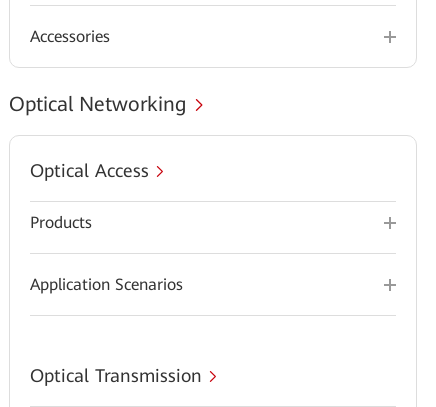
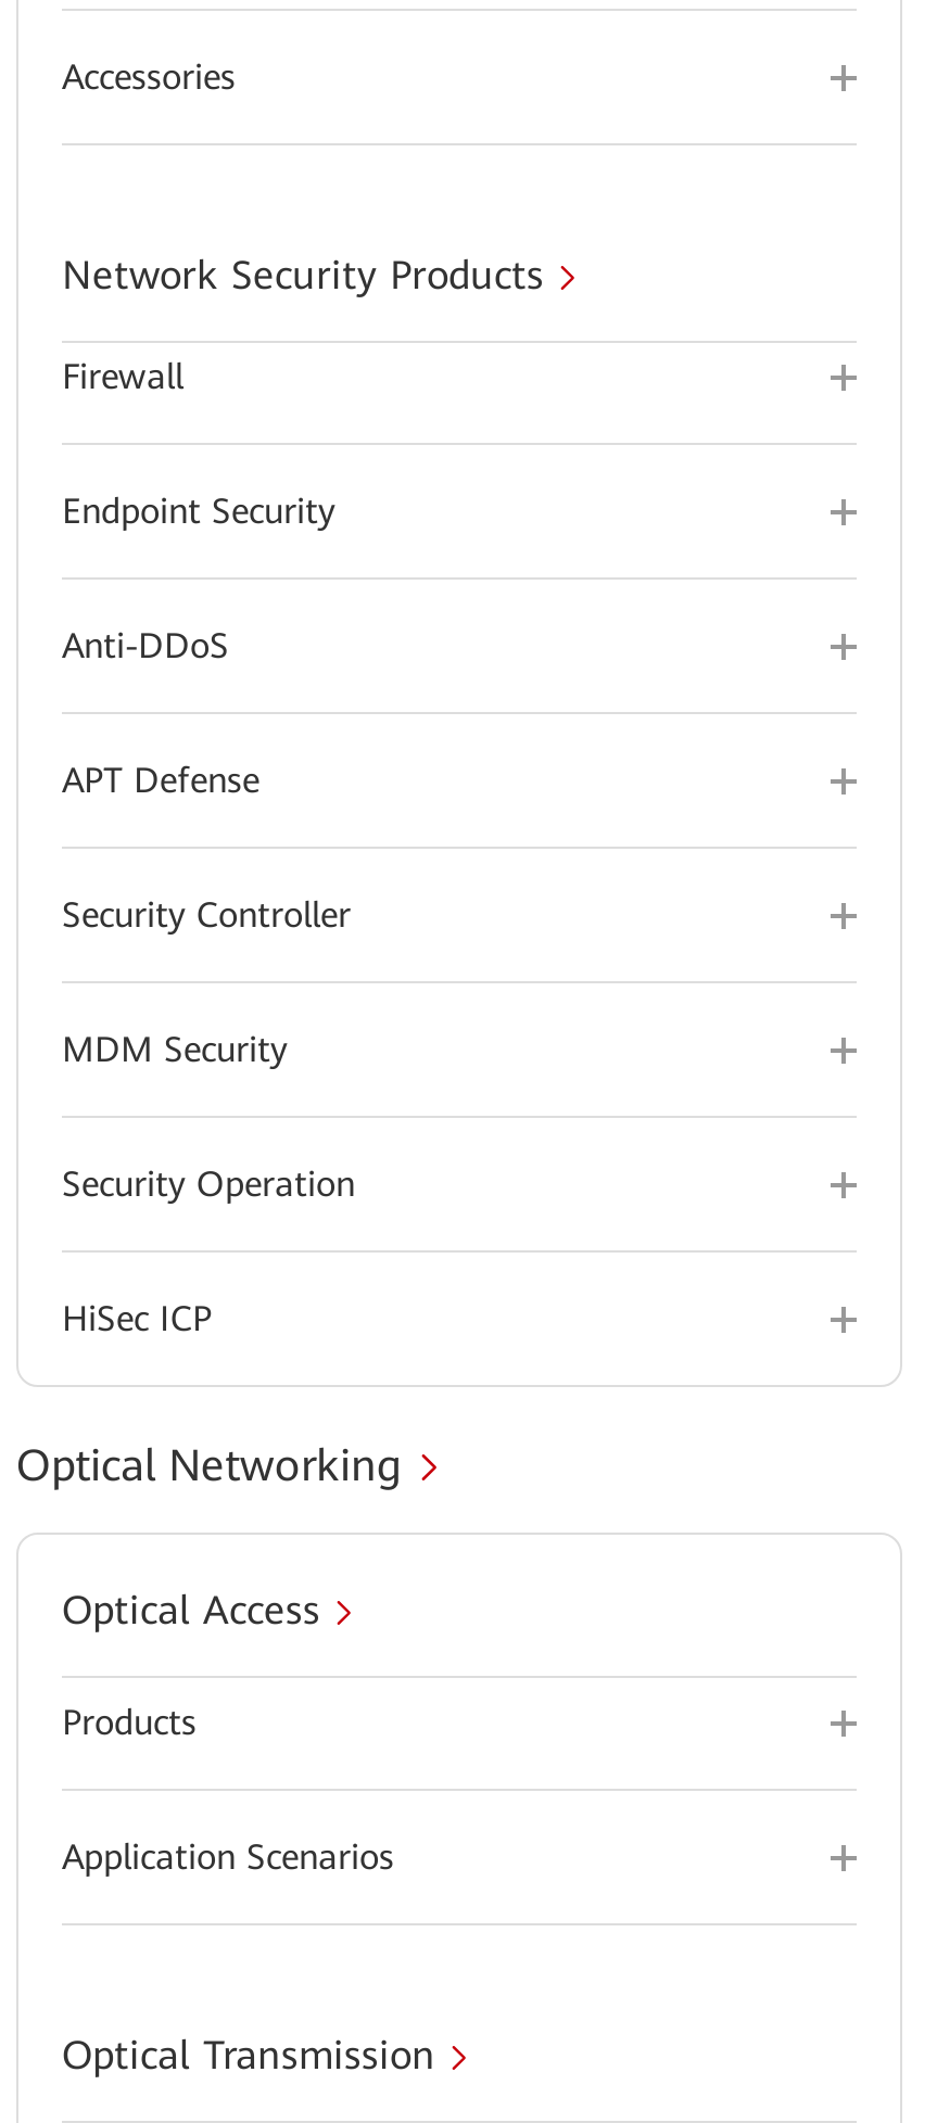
none -> [62,252,544,1339] Network Security Products | Firewall | Endpoint Security | Anti-DDoS | APT Defense | Security Controller | MDM Security | Security Operation | HiSec ICP

